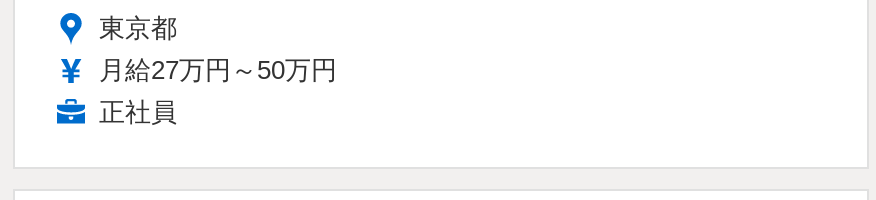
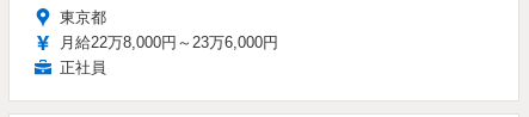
[99,54,337,84] 月給27万円～50万円 -> [60,33,278,51] 月給22万8,000円～23万6,000円

